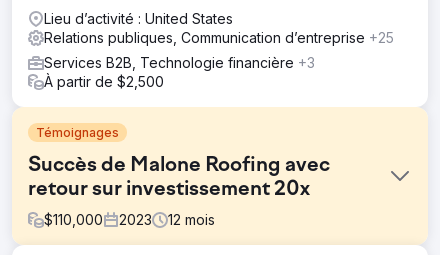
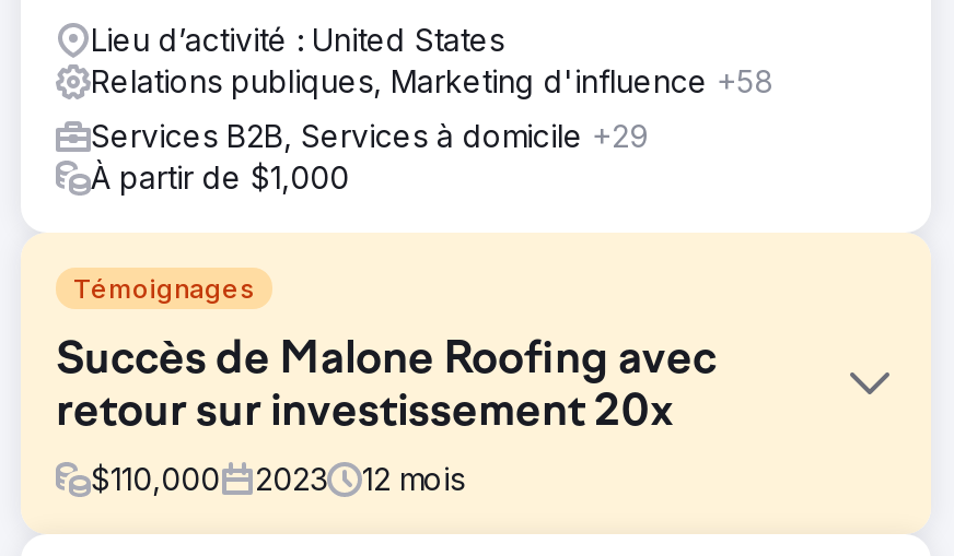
[44,29,394,46] Relations publiques, Communication d’entreprise +25 -> [91,62,773,99] Relations publiques, Marketing d'influence +58
[44,54,315,90] Services B2B, Technologie financière +3 | À partir de $2,500 -> [91,117,649,196] Services B2B, Services à domicile +29 | À partir de $1,000

